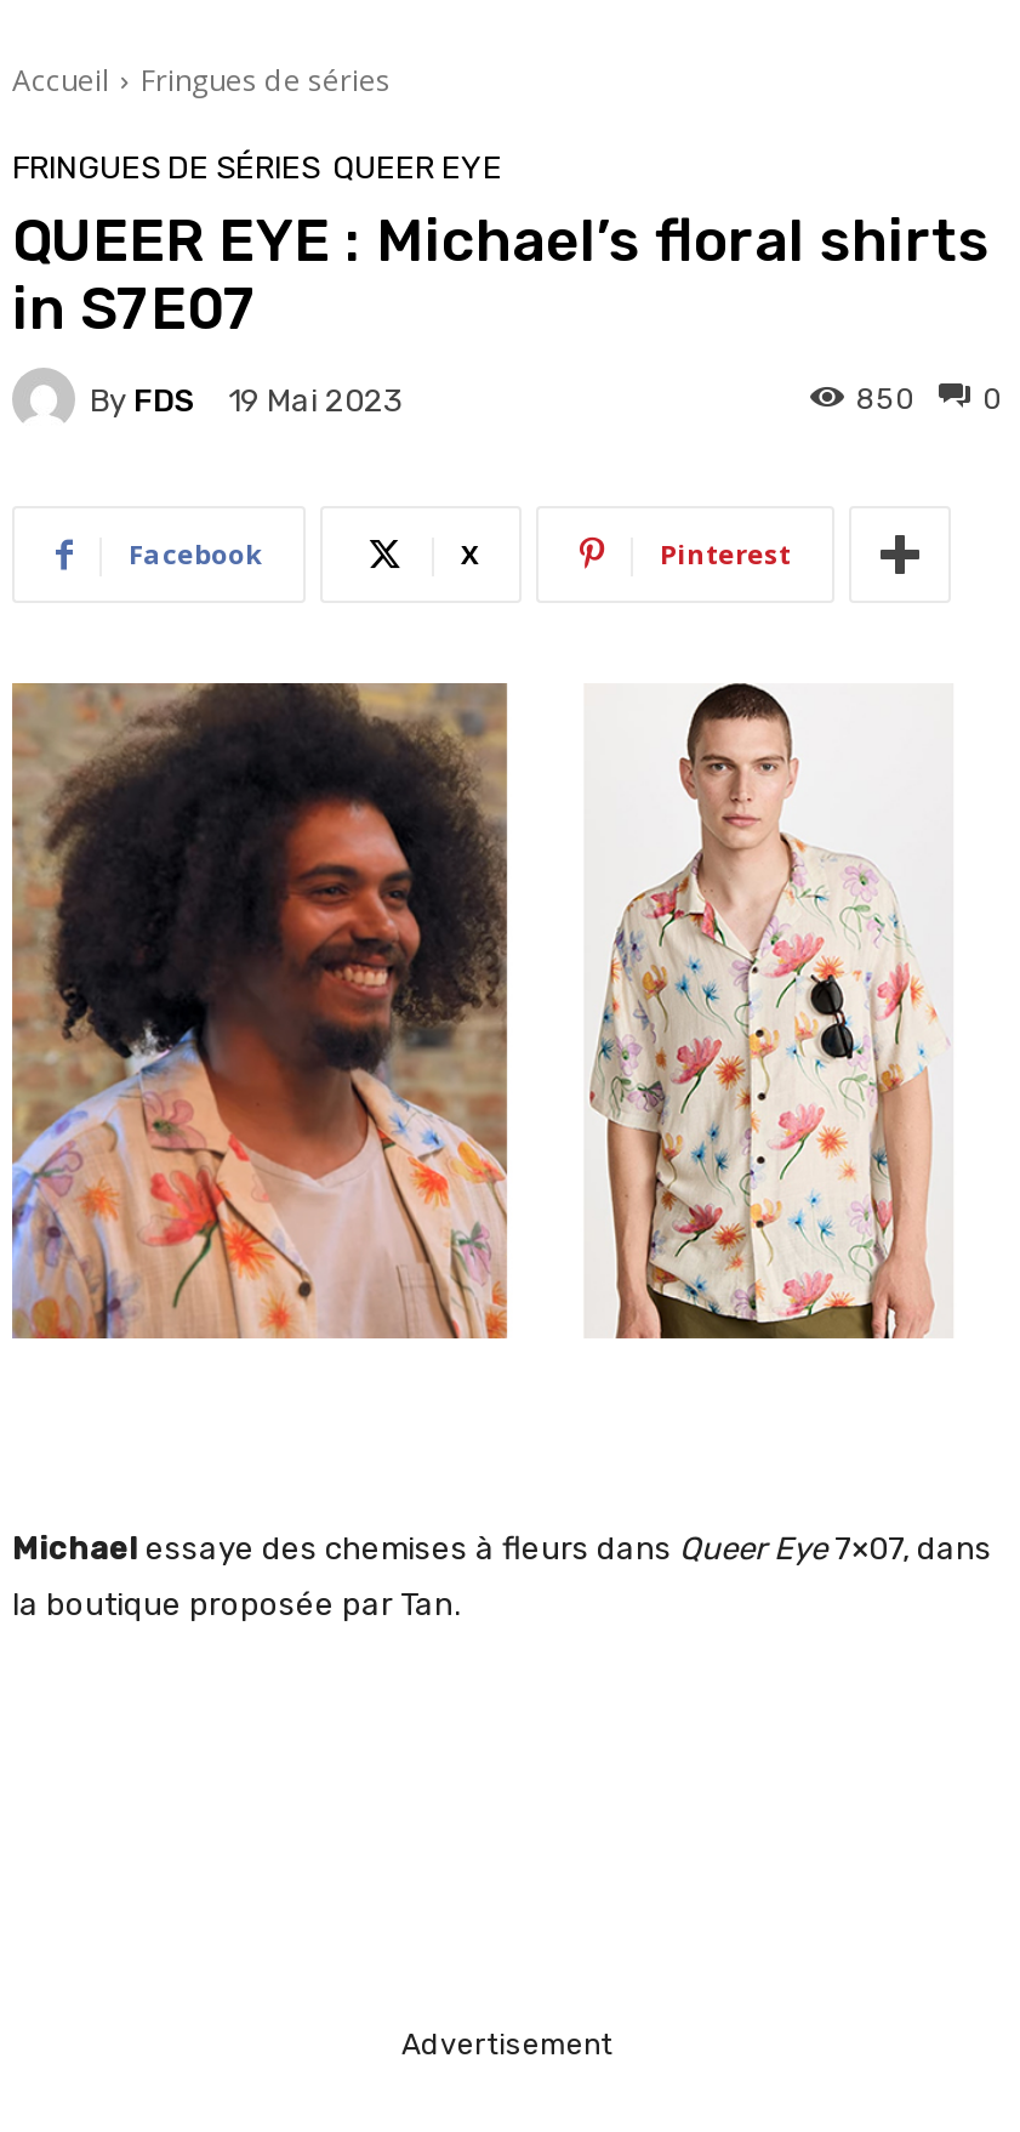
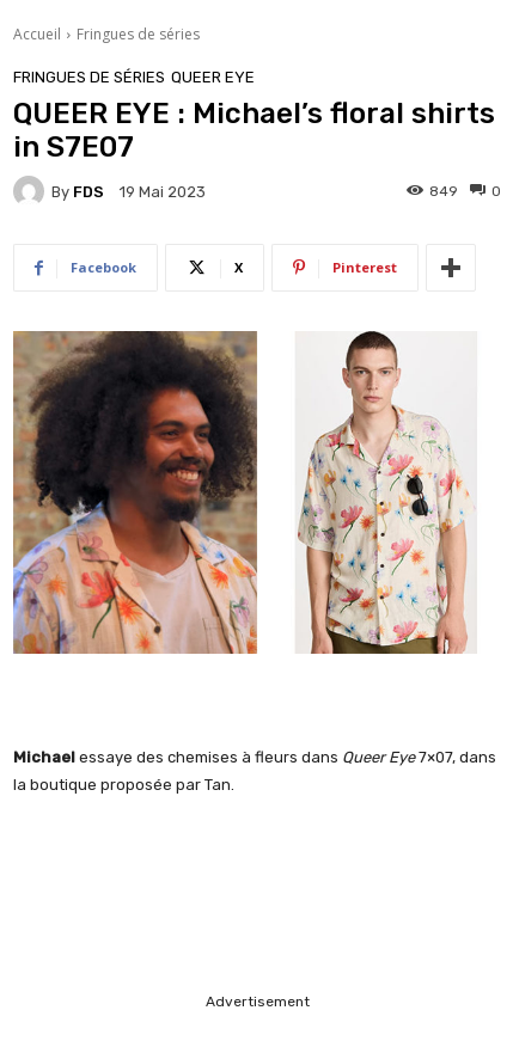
[856,382,1002,416] 850 0 -> [429,183,501,199] 849 0

